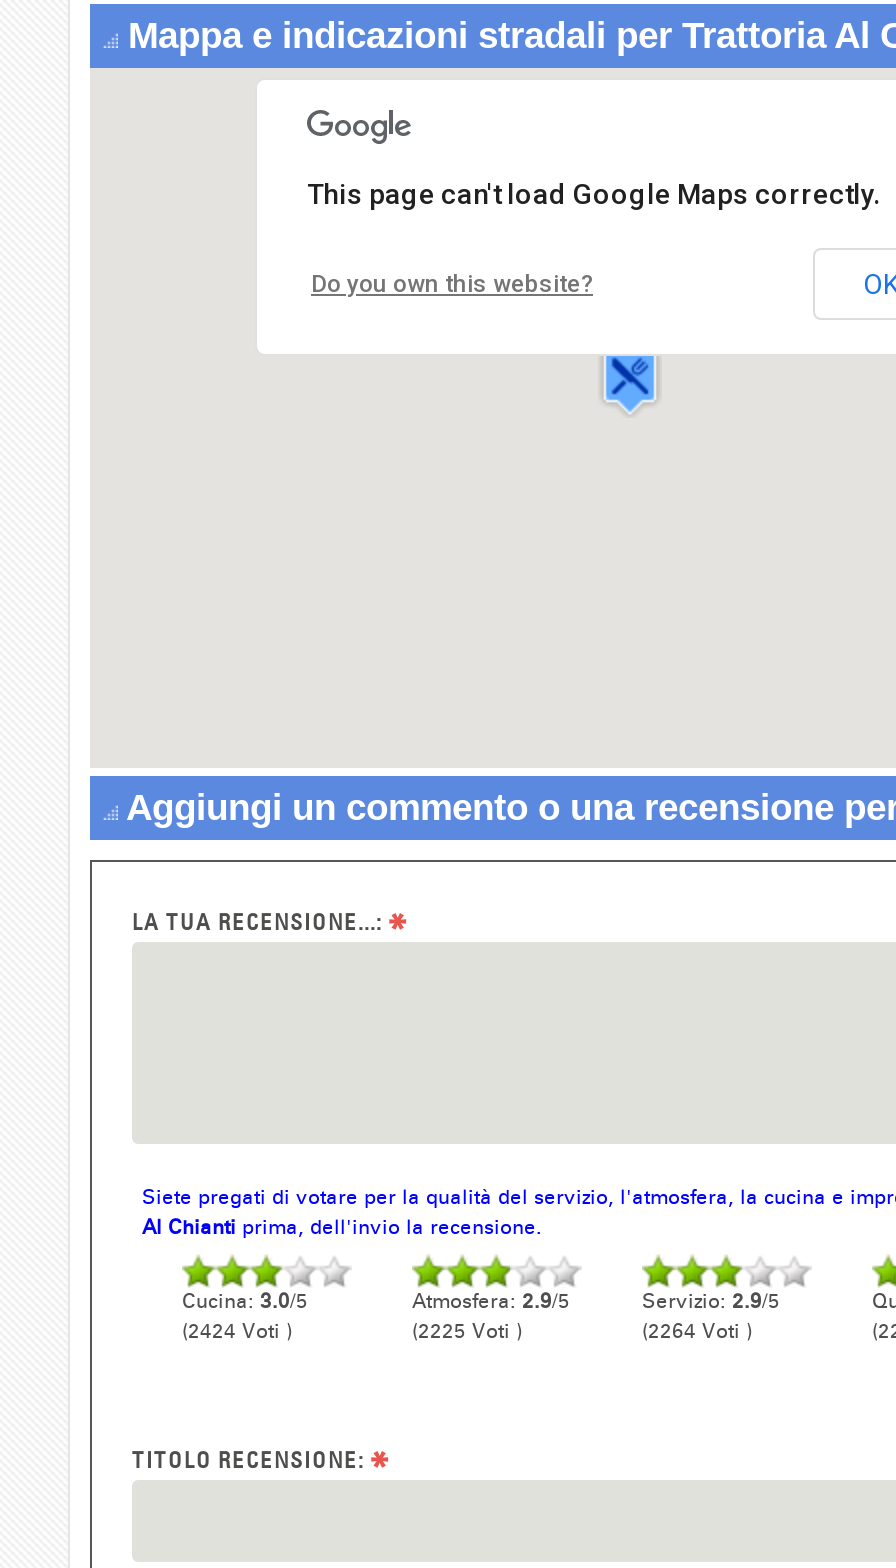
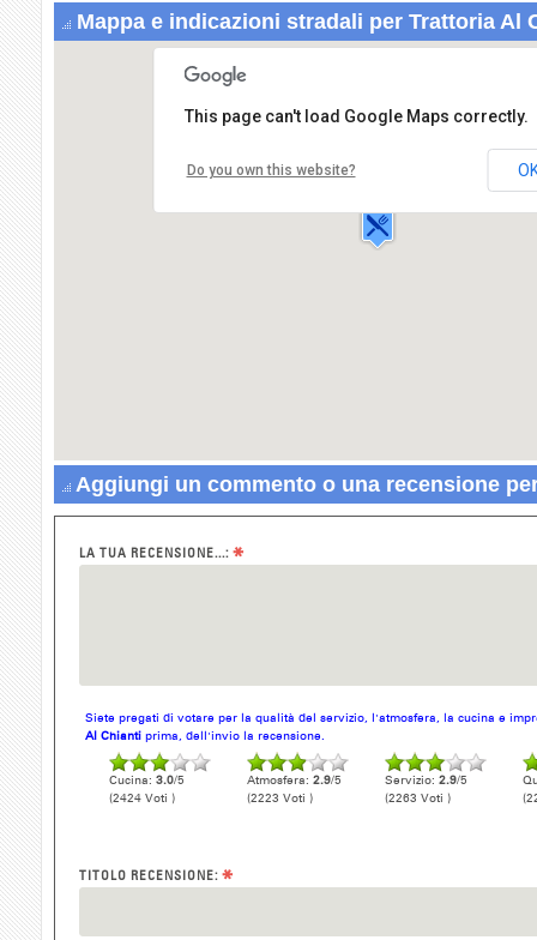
[412,1320,522,1344] (2225 Voti ) -> [247,791,313,806] (2223 Voti )
[642,1320,752,1344] (2264 Voti ) -> [385,791,451,806] (2263 Voti )

